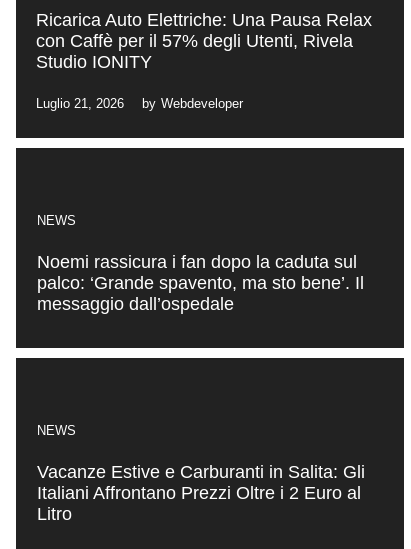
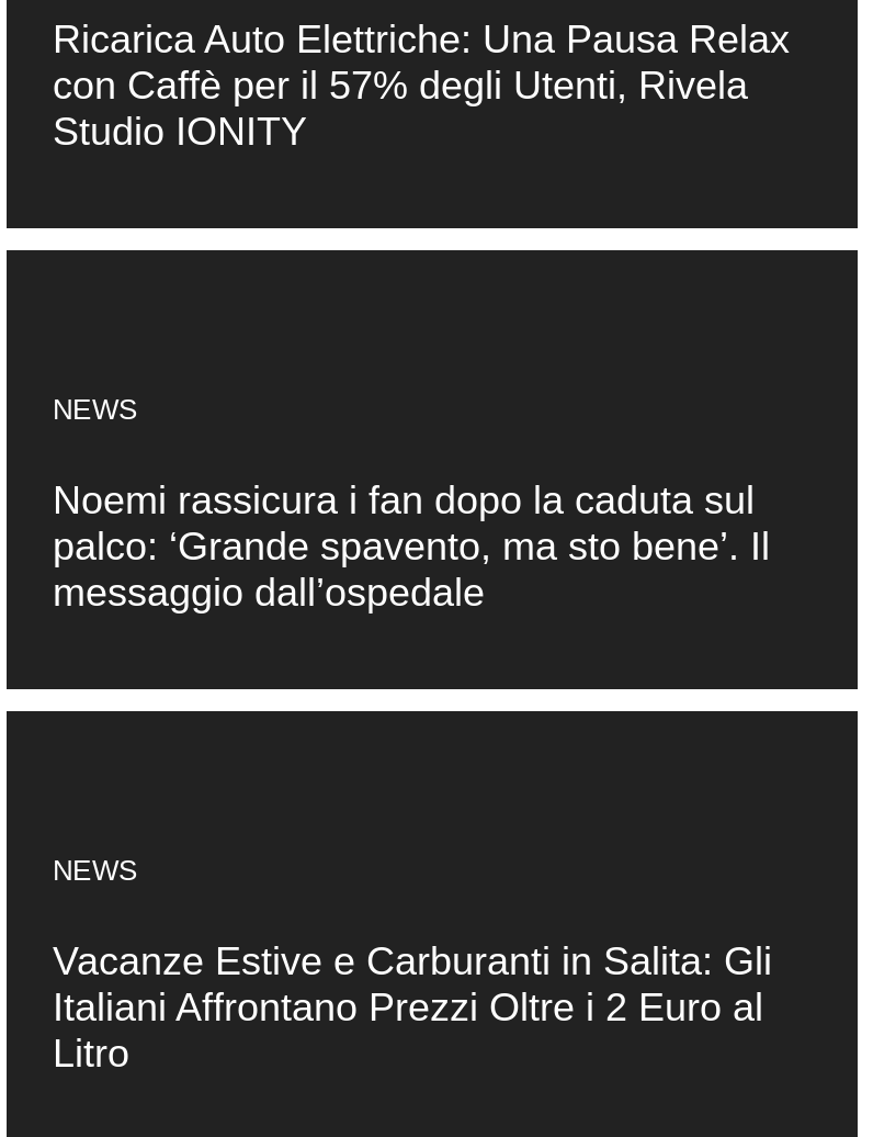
[36,96,243,111] Luglio 21, 2026 | by Webdeveloper -> none

